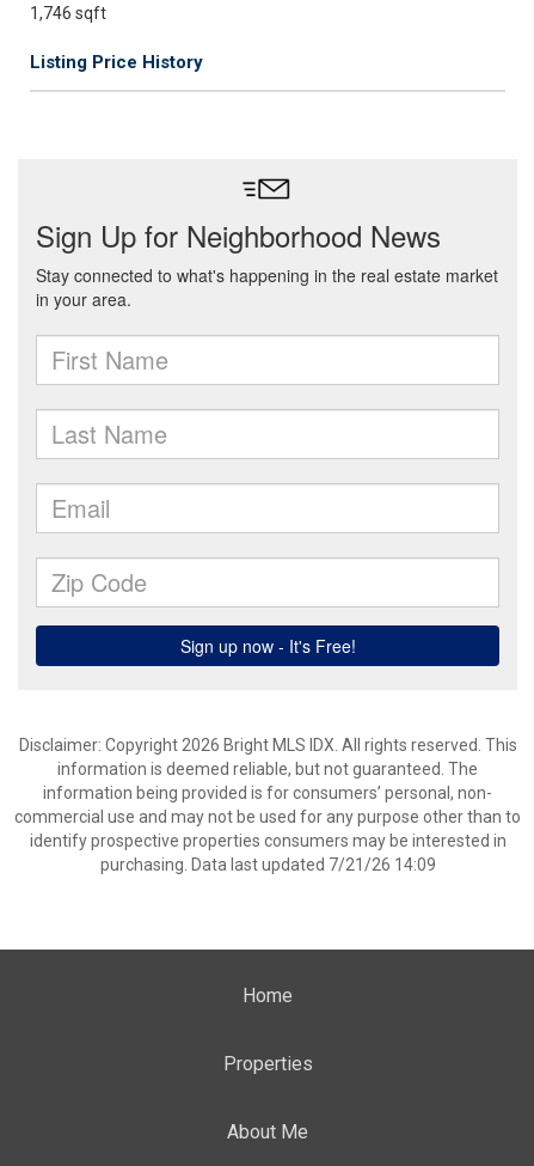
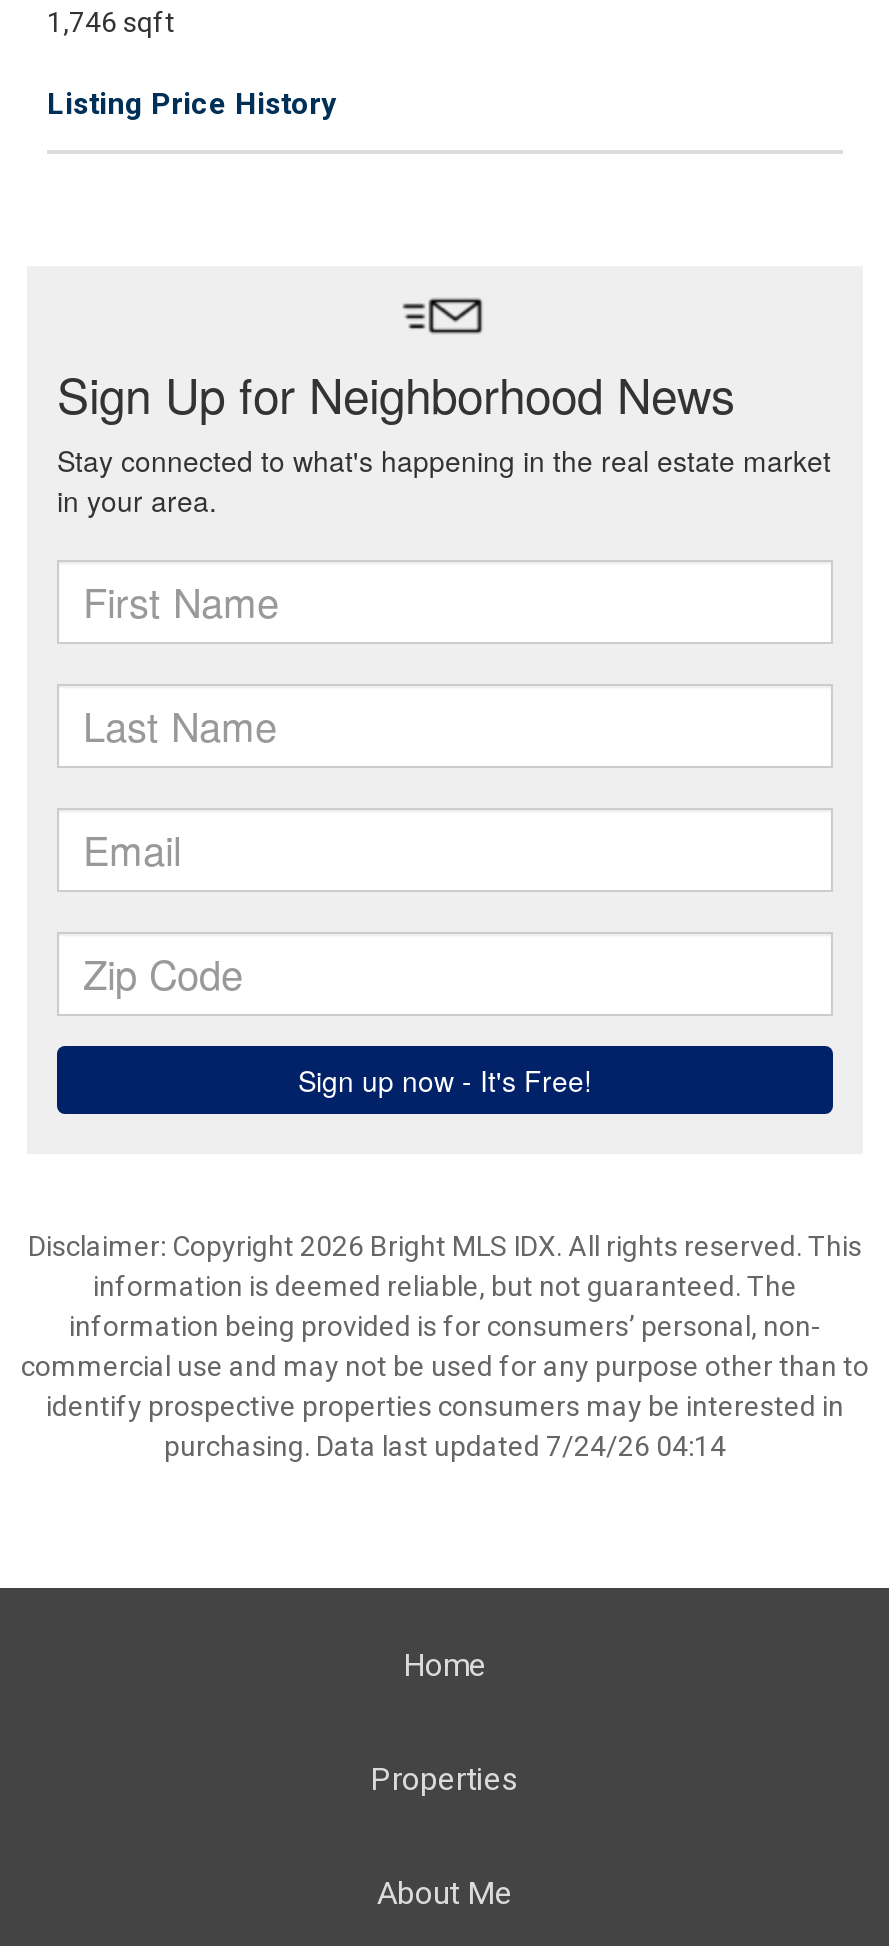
[100,855,435,874] purchasing. Data last updated 7/21/26 14:09 -> [164,1430,726,1462] purchasing. Data last updated 7/24/26 04:14

